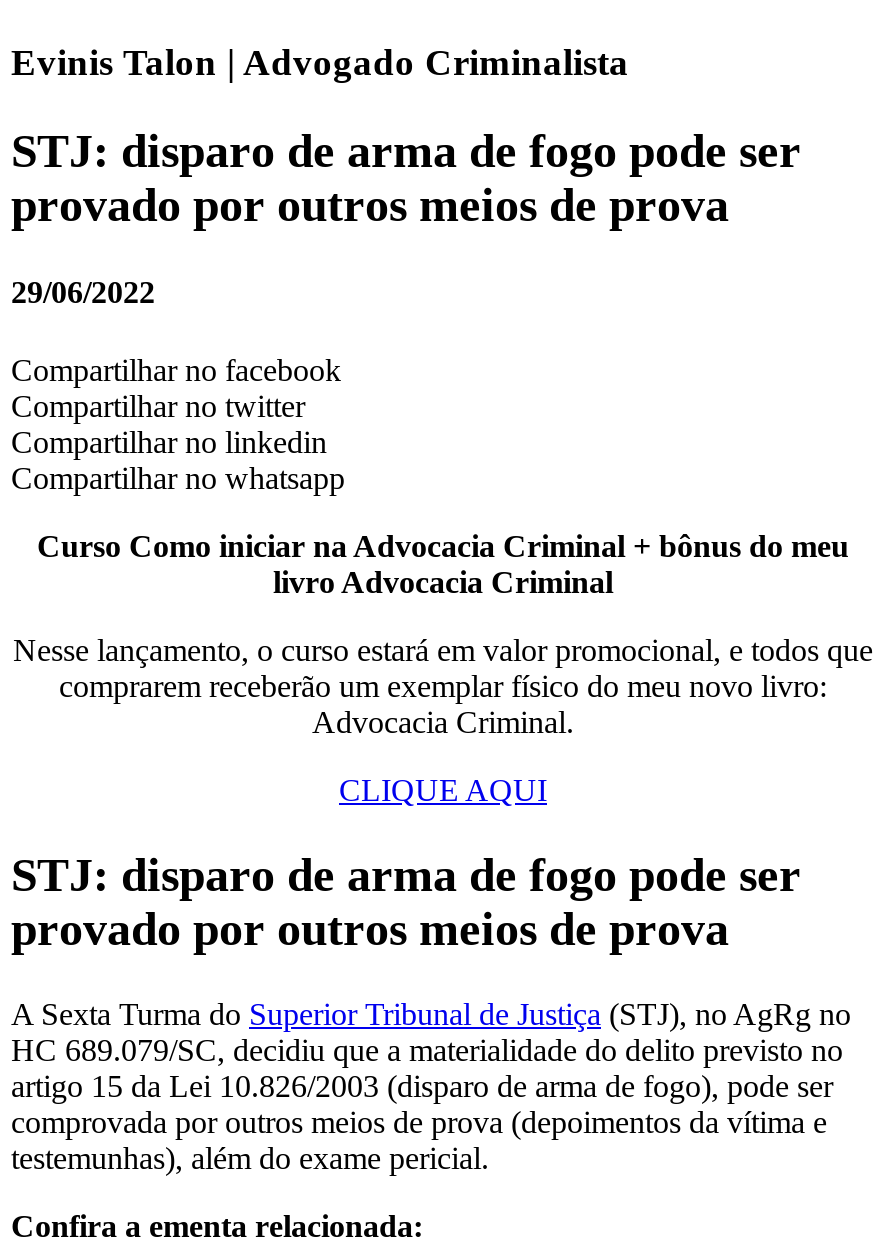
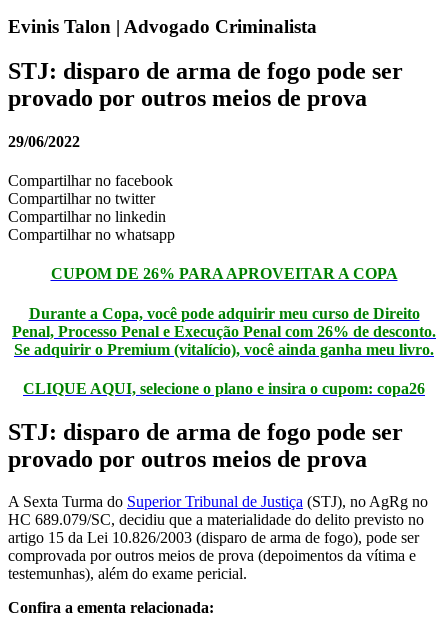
[37,529,849,599] Curso Como iniciar na Advocacia Criminal + bônus do meu | livro Advocacia Criminal -> [50,265,397,282] CUPOM DE 26% PARA APROVEITAR A COPA
[13,633,873,739] Nesse lançamento, o curso estará em valor promocional, e todos que | comprarem receberão um exemplar físico do meu novo livro: | Advocacia Criminal. -> [12,305,436,358] Durante a Copa, você pode adquirir meu curso de Direito | Penal, Processo Penal e Execução Penal com 26% de desconto. | Se adquirir o Premium (vitalício), você ainda ganha meu livro.
[339,773,547,807] CLIQUE AQUI -> [23,380,425,397] CLIQUE AQUI, selecione o plano e insira o cupom: copa26

